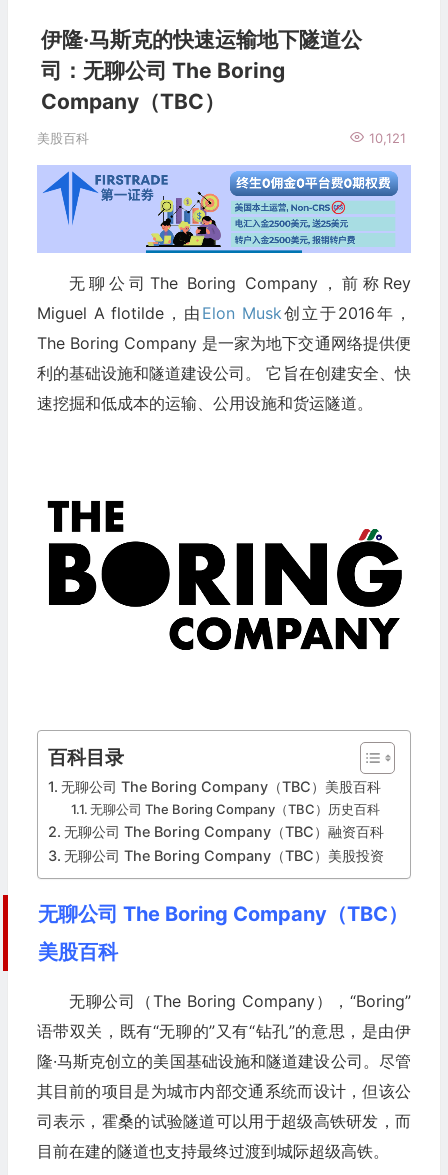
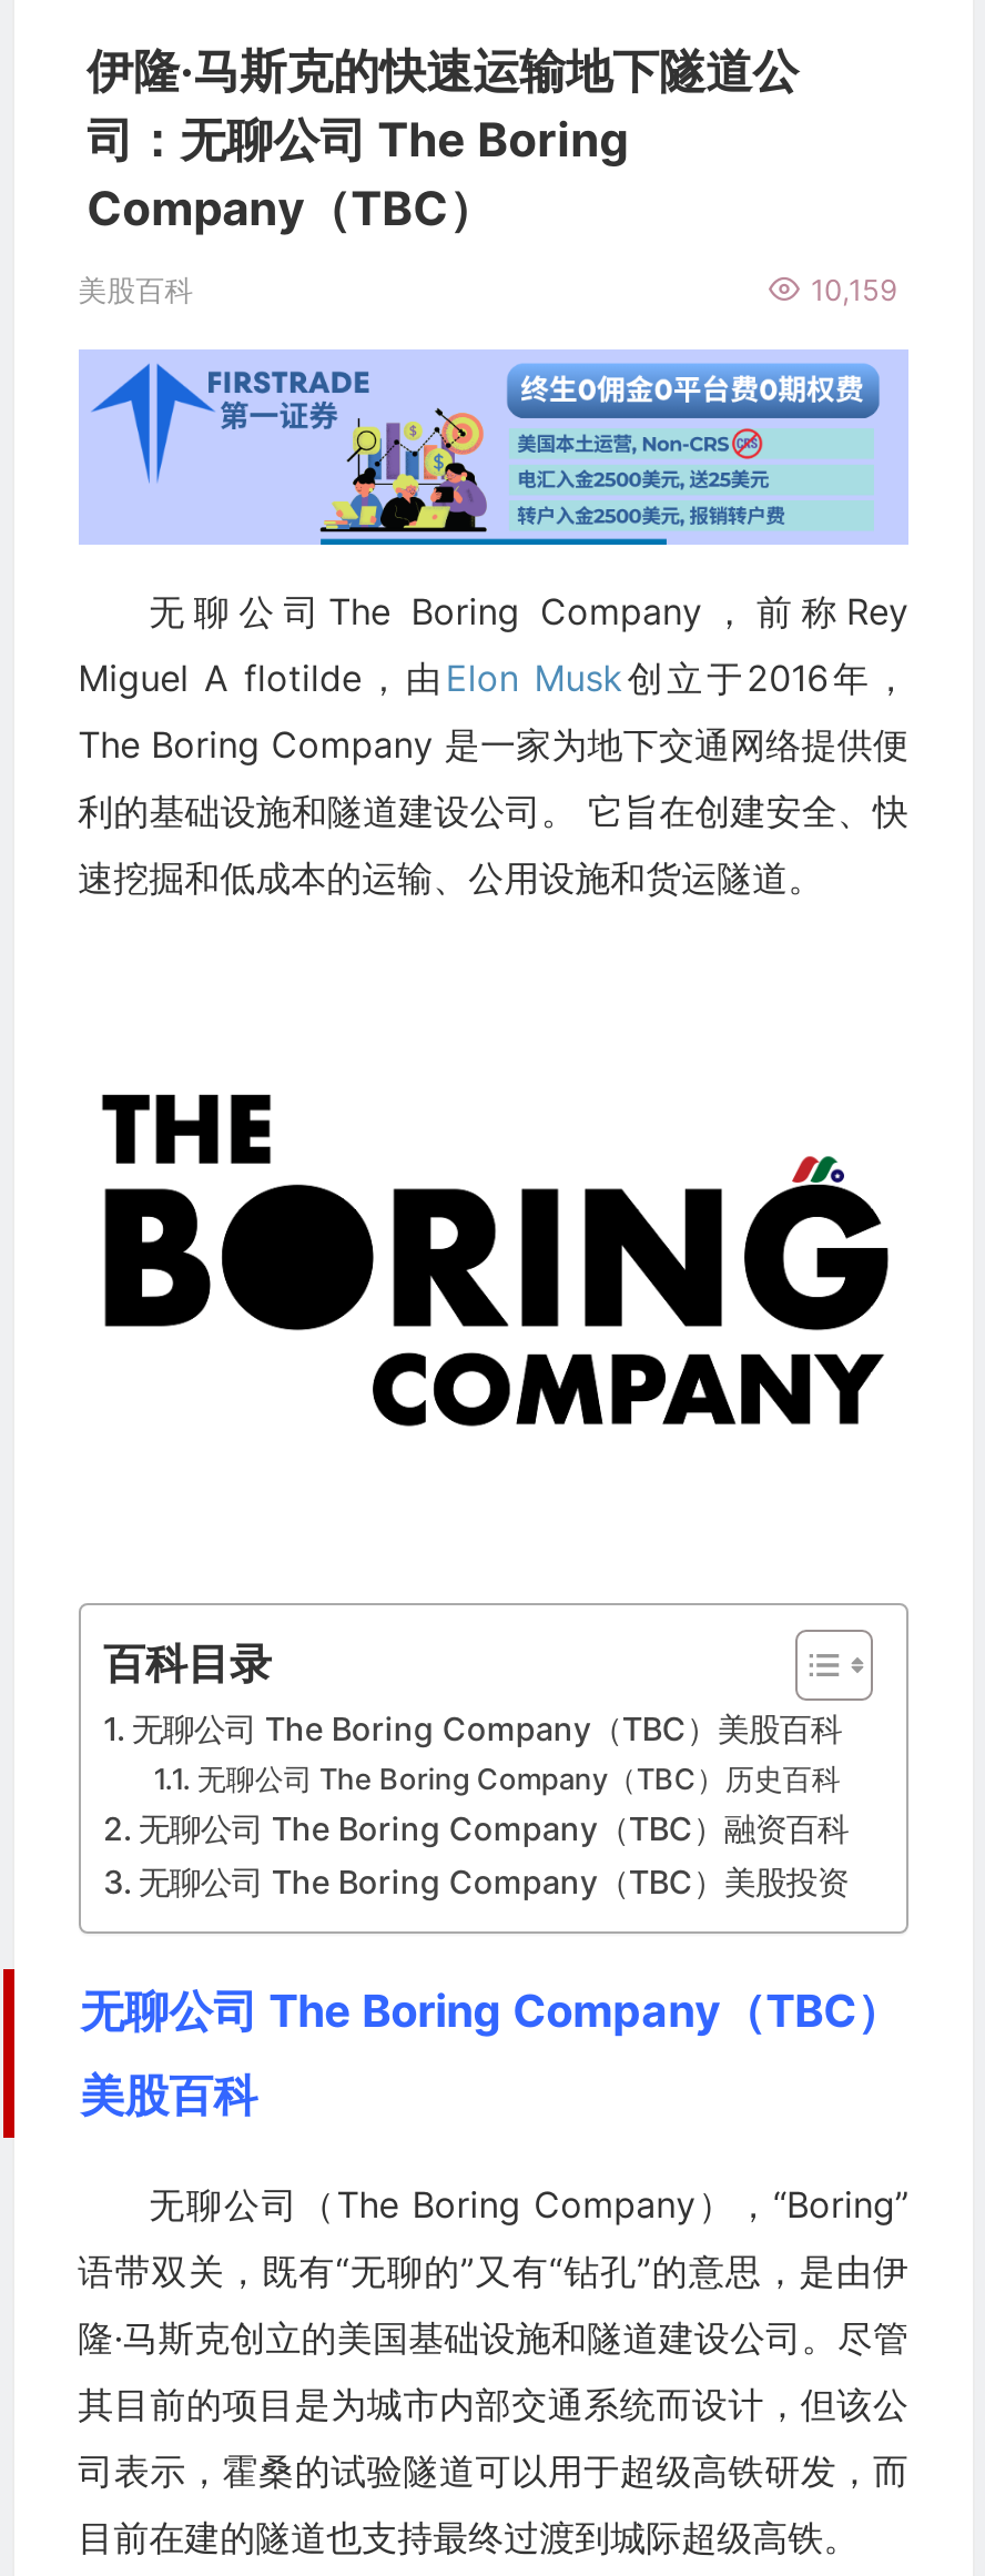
[369,130,406,146] 10,121 -> [811,273,897,308] 10,159

